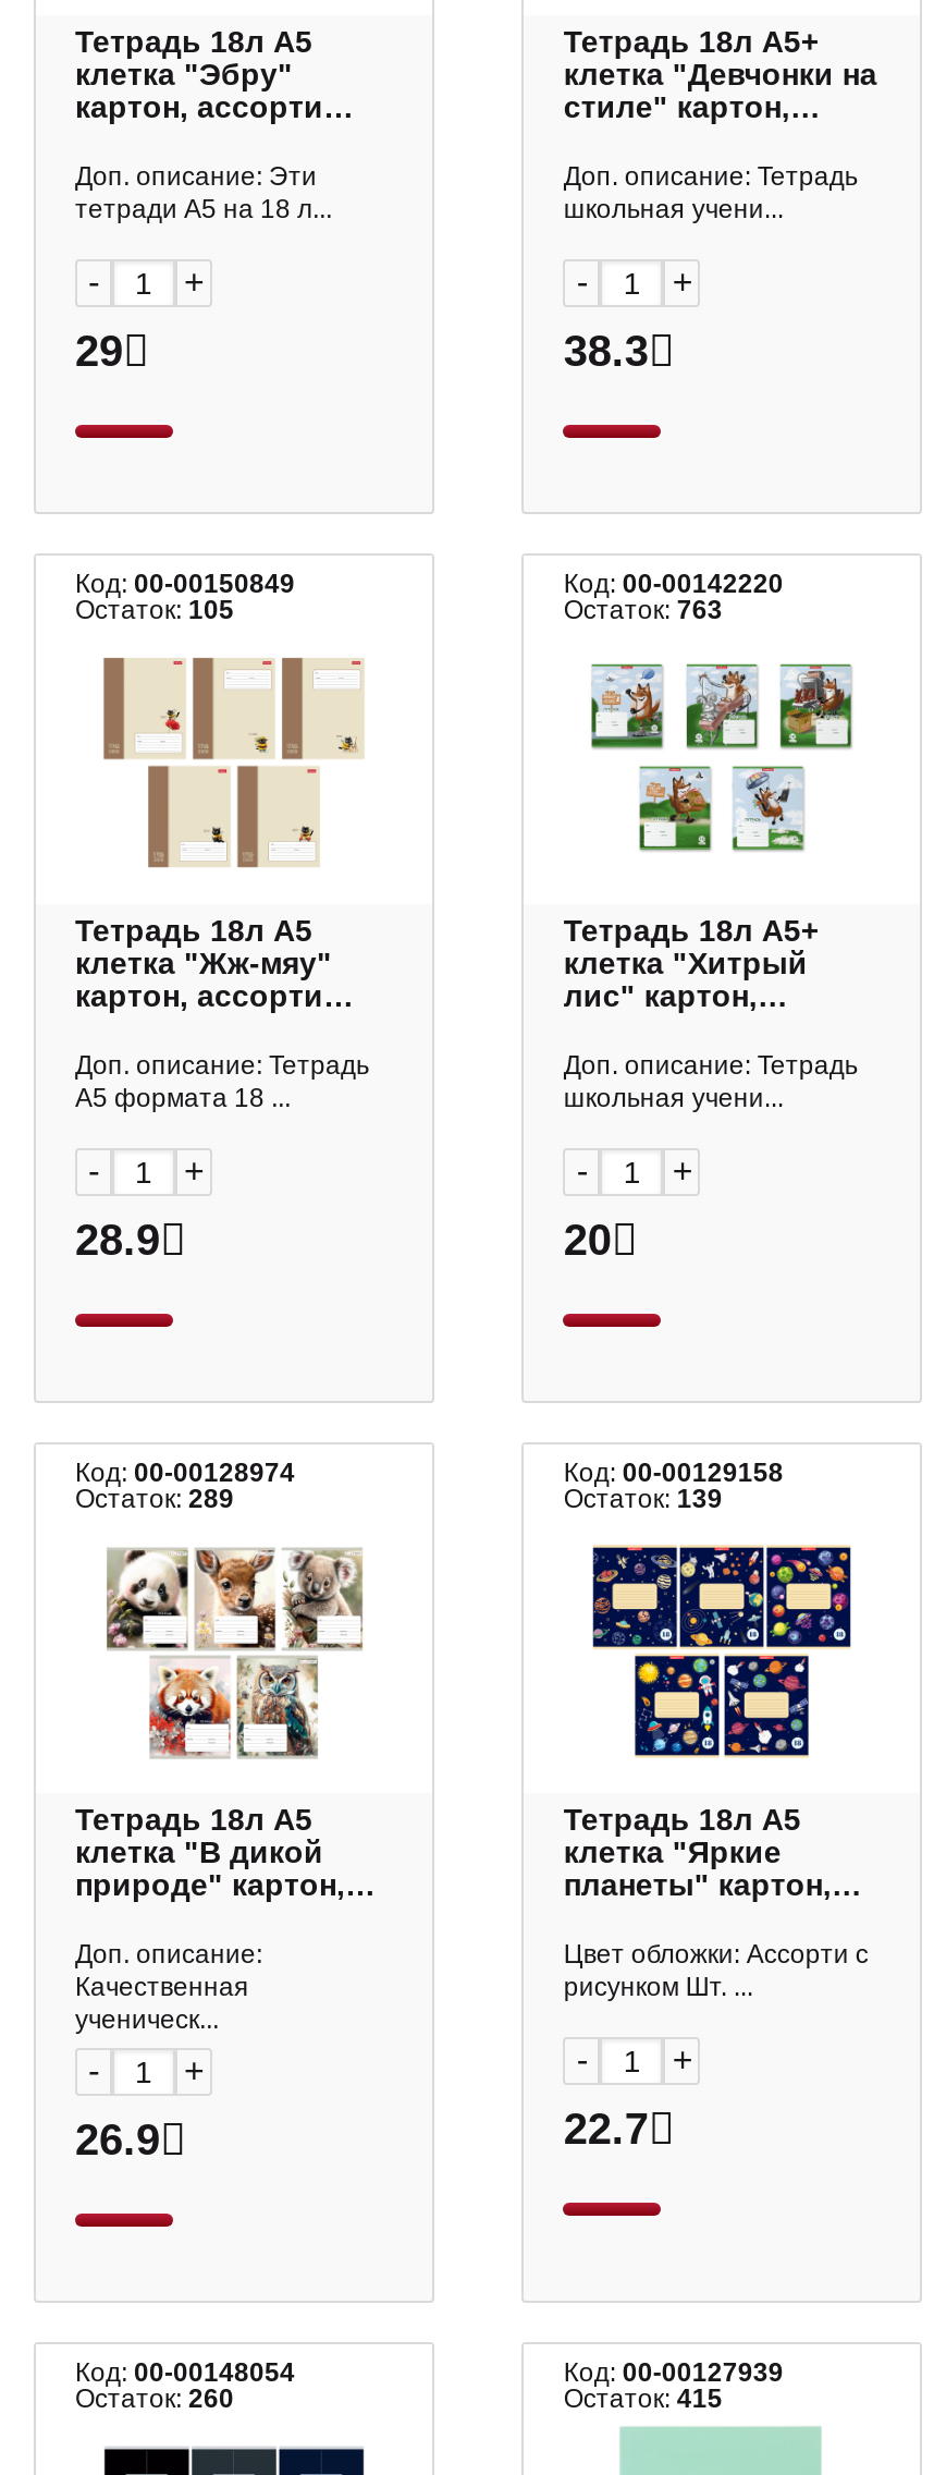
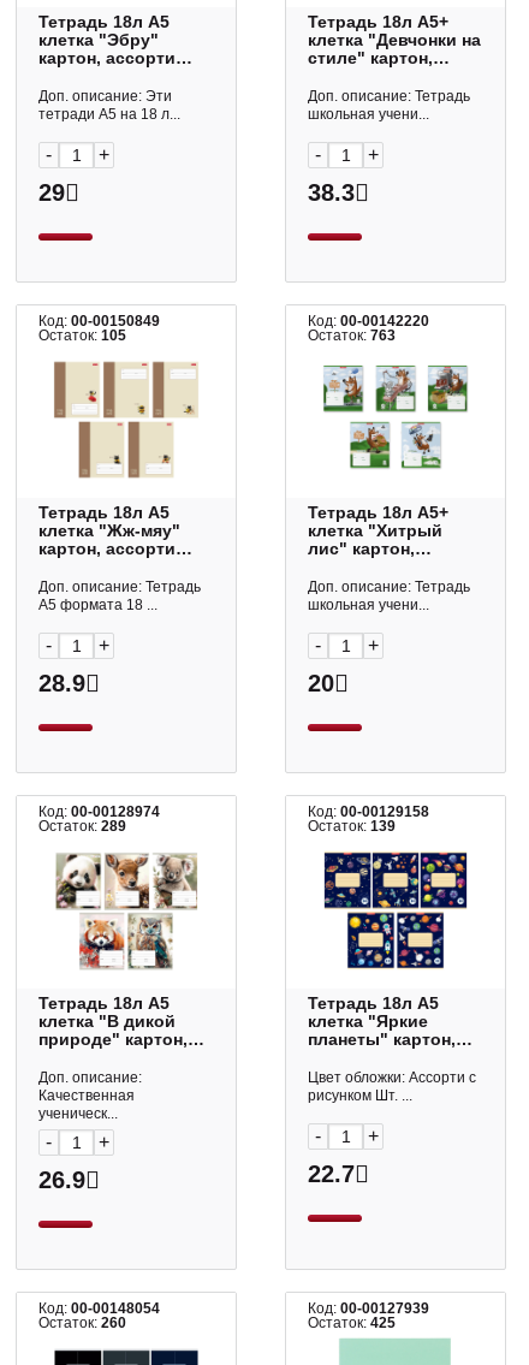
[564,2383,723,2414] Остаток: 415 -> [308,1314,396,1331] Остаток: 425

